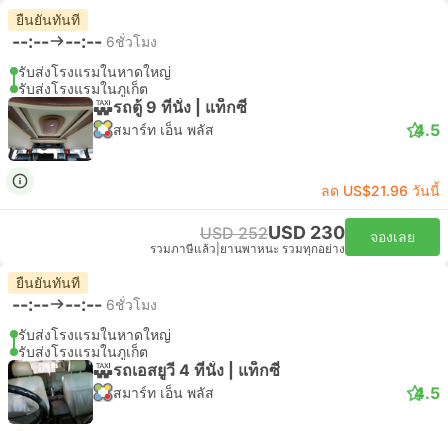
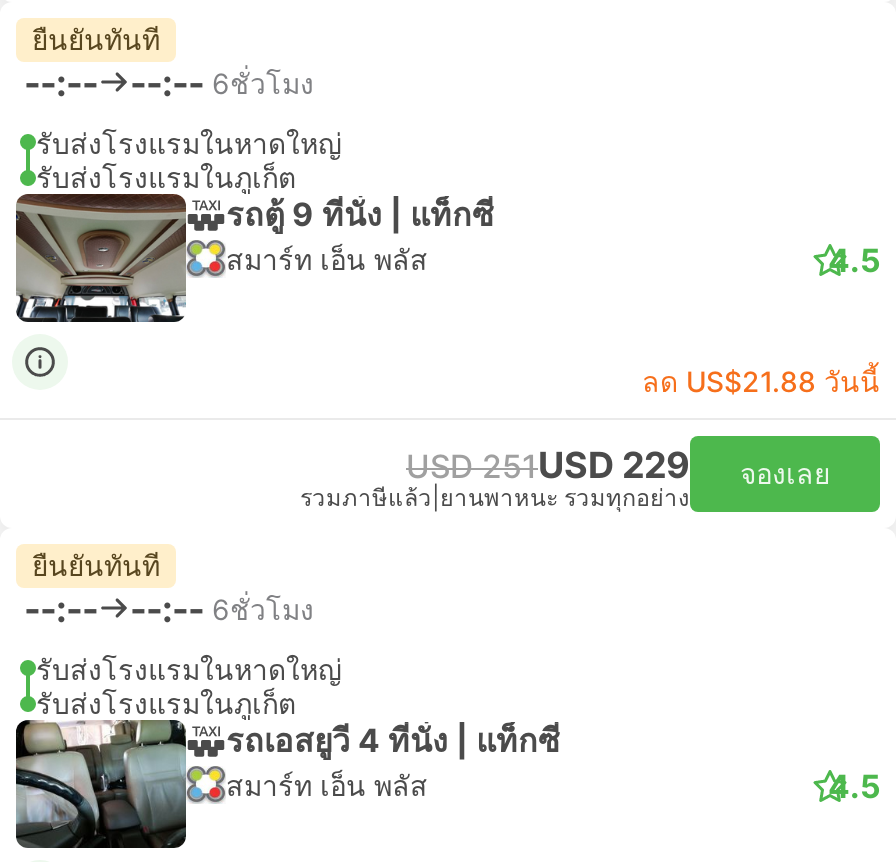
[321,182,440,199] ลด US$21.96 วันนี้ -> [642,364,880,398] ลด US$21.88 วันนี้
[200,222,415,245] USD 252USD 230 จองเลย -> [406,444,830,490] USD 251USD 229 จองเลย

